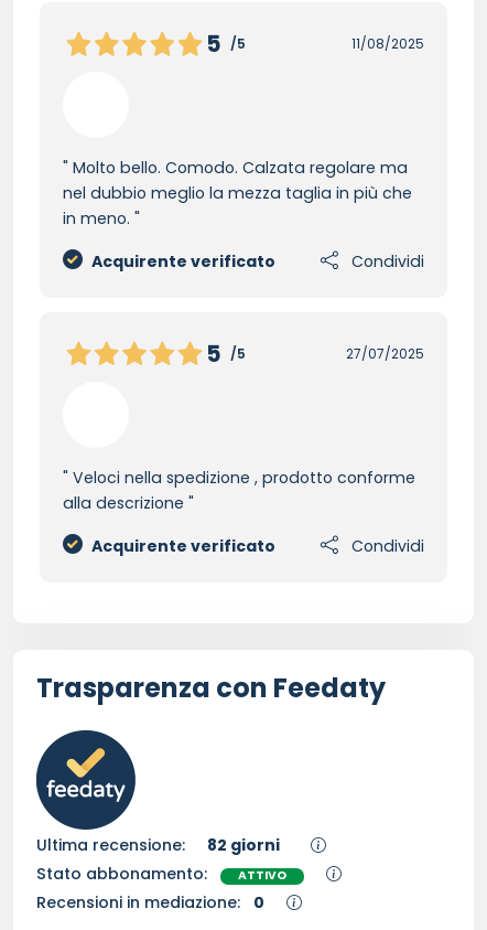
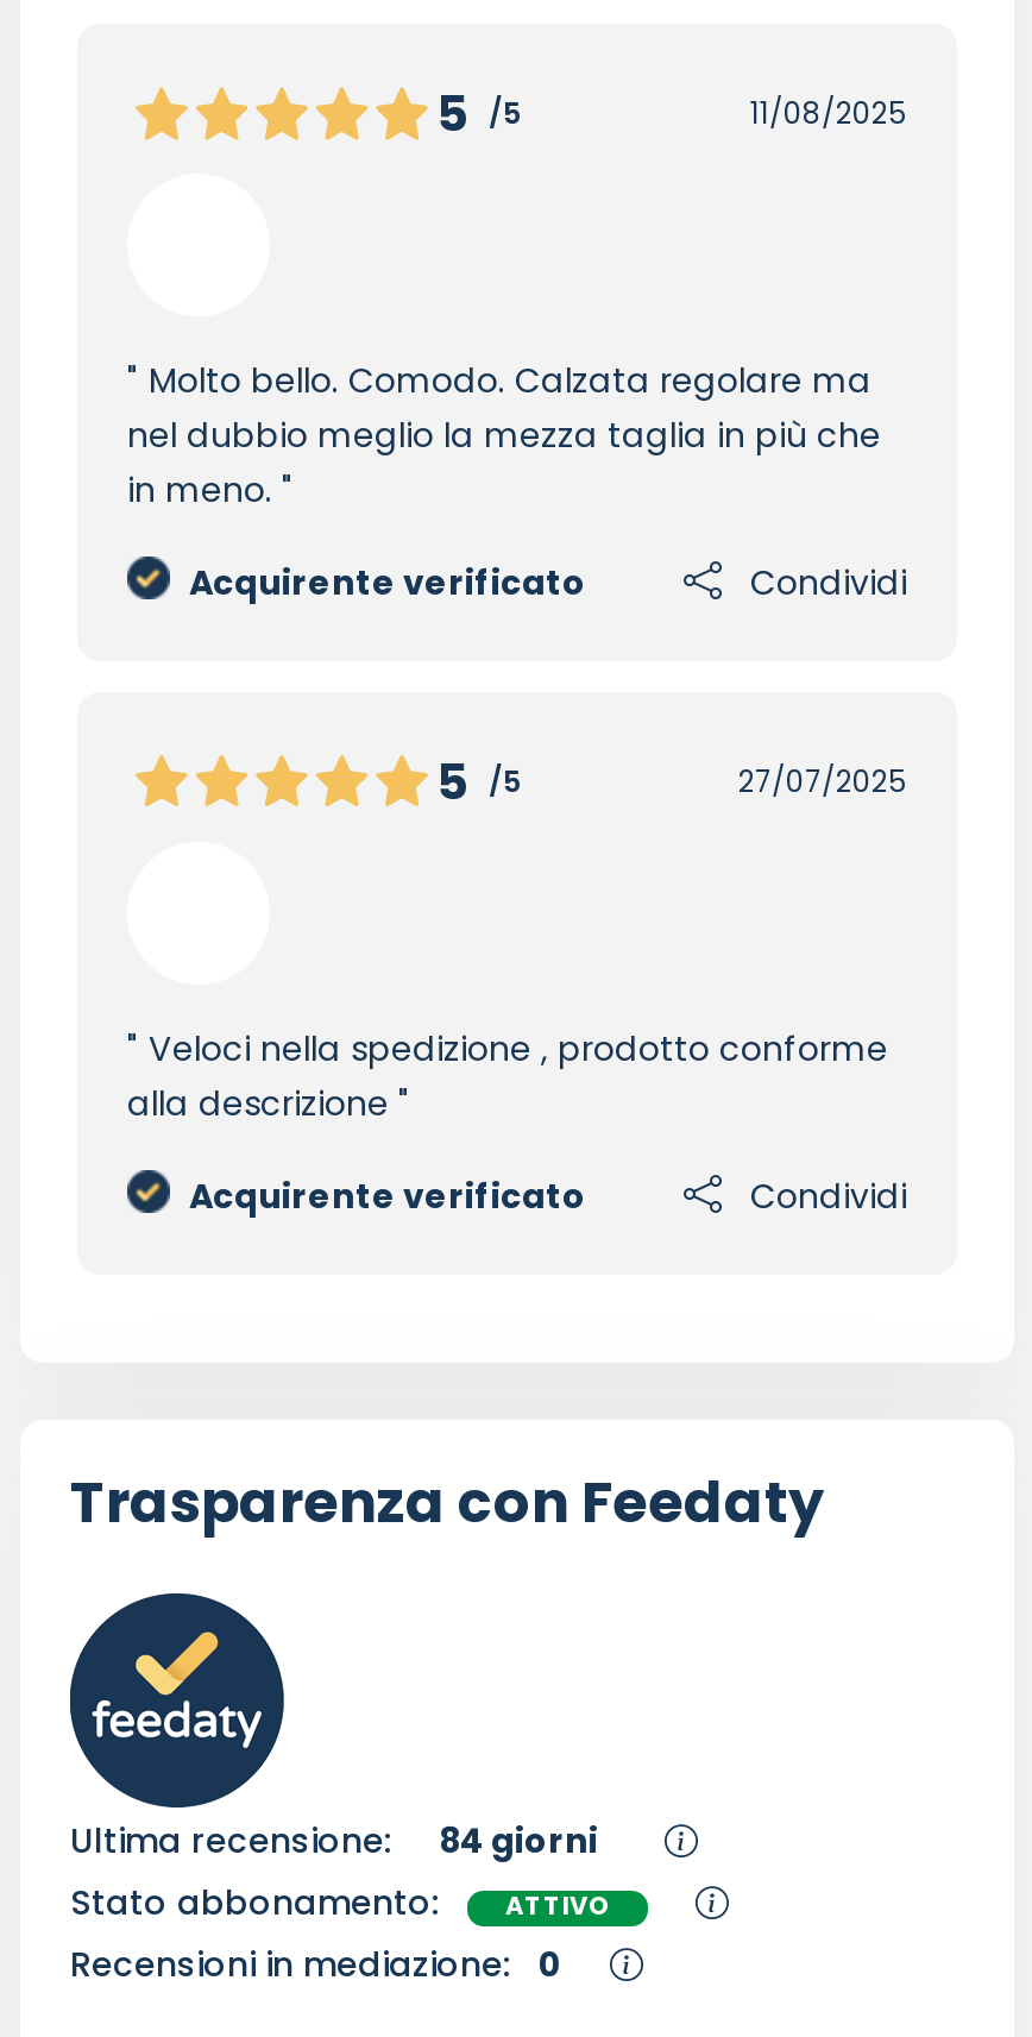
[36,834,280,856] Ultima recensione: 82 giorni -> [70,1817,598,1864] Ultima recensione: 84 giorni

